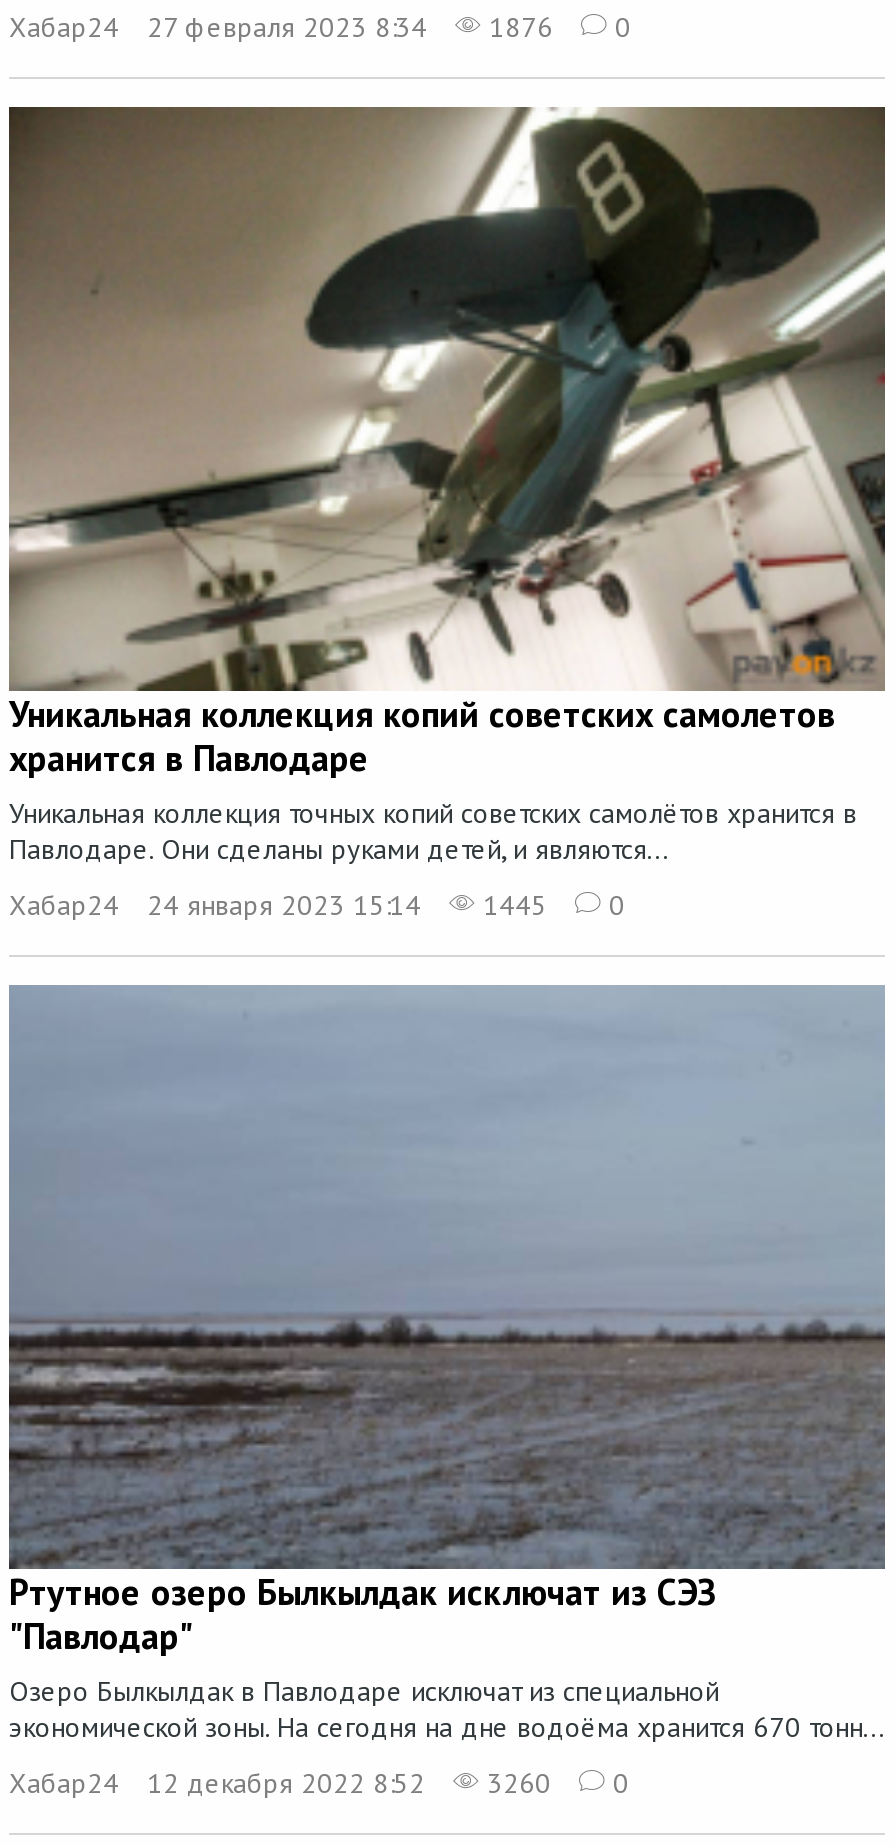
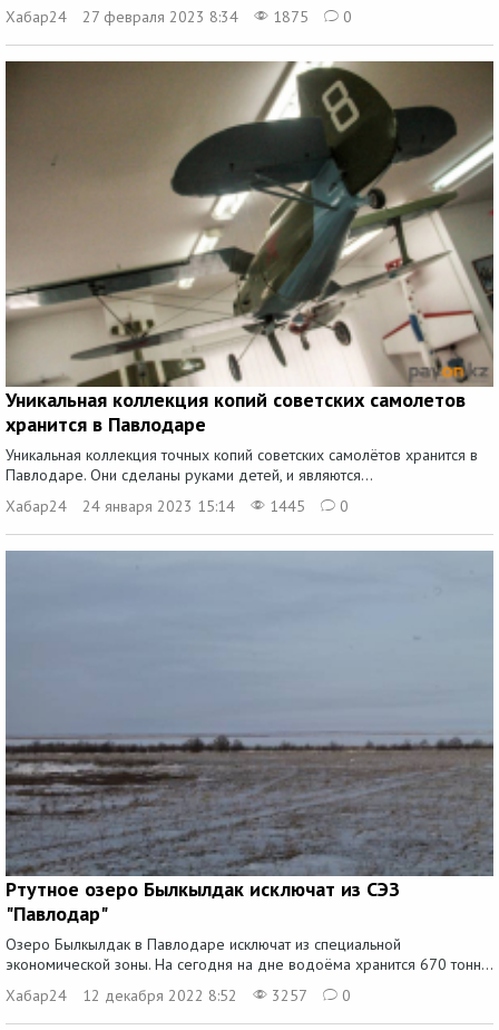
[9,9,631,45] Хабар24 27 февраля 2023 8:34 1876 0 -> [6,7,352,27] Хабар24 27 февраля 2023 8:34 1875 0
[9,1765,629,1801] Хабар24 12 декабря 2022 8:52 3260 0 -> [6,986,351,1006] Хабар24 12 декабря 2022 8:52 3257 0

